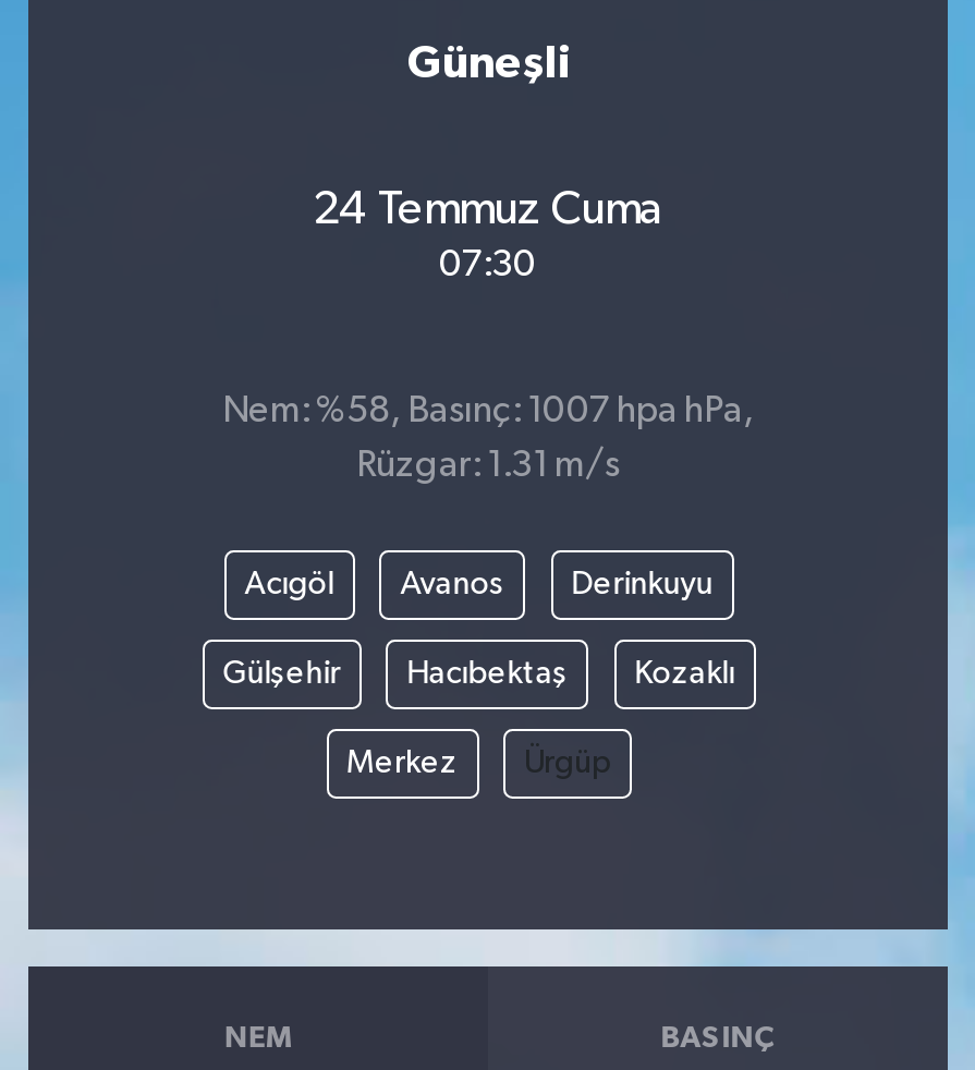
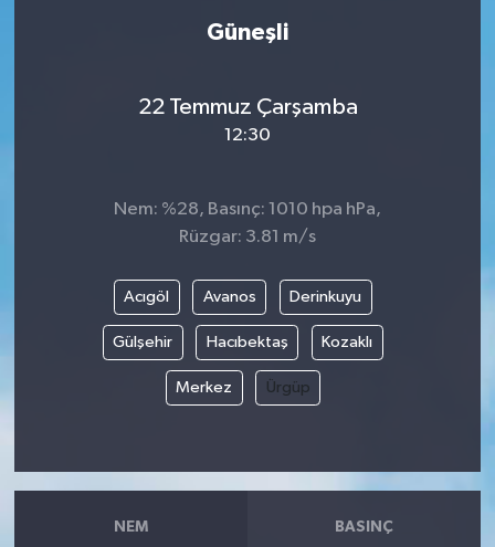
[313,185,663,233] 24 Temmuz Cuma -> [138,95,357,119] 22 Temmuz Çarşamba
[439,246,537,284] 07:30 -> [224,126,271,144] 12:30
[222,394,754,431] Nem: %58, Basınç: 1007 hpa hPa, -> [114,200,381,219] Nem: %28, Basınç: 1010 hpa hPa,
[356,448,620,485] Rüzgar: 1.31 m/s -> [179,228,316,247] Rüzgar: 3.81 m/s

